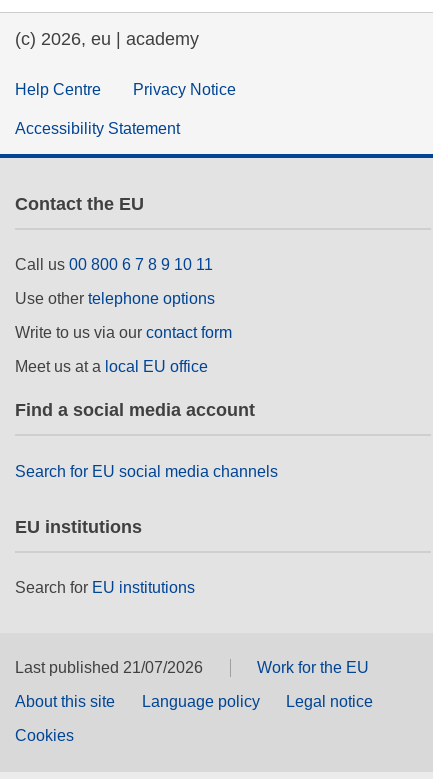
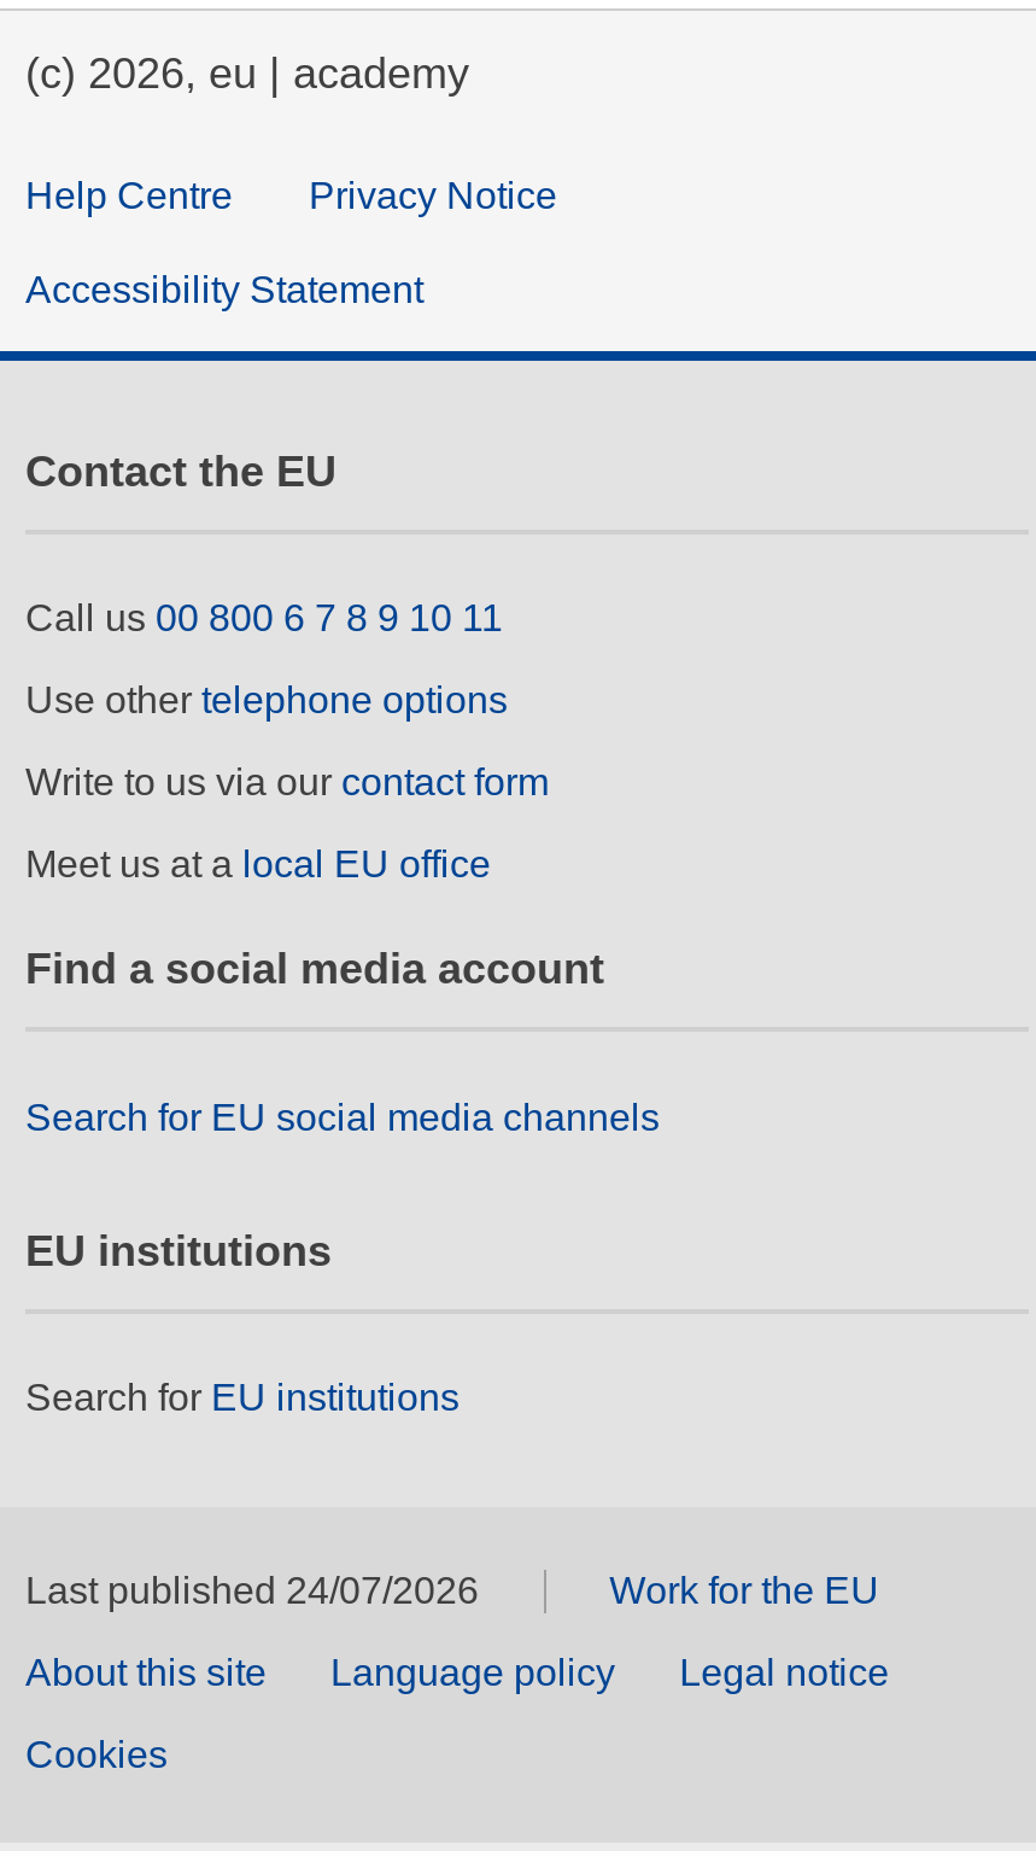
[15,659,203,676] Last published 21/07/2026 -> [25,1571,479,1612] Last published 24/07/2026

